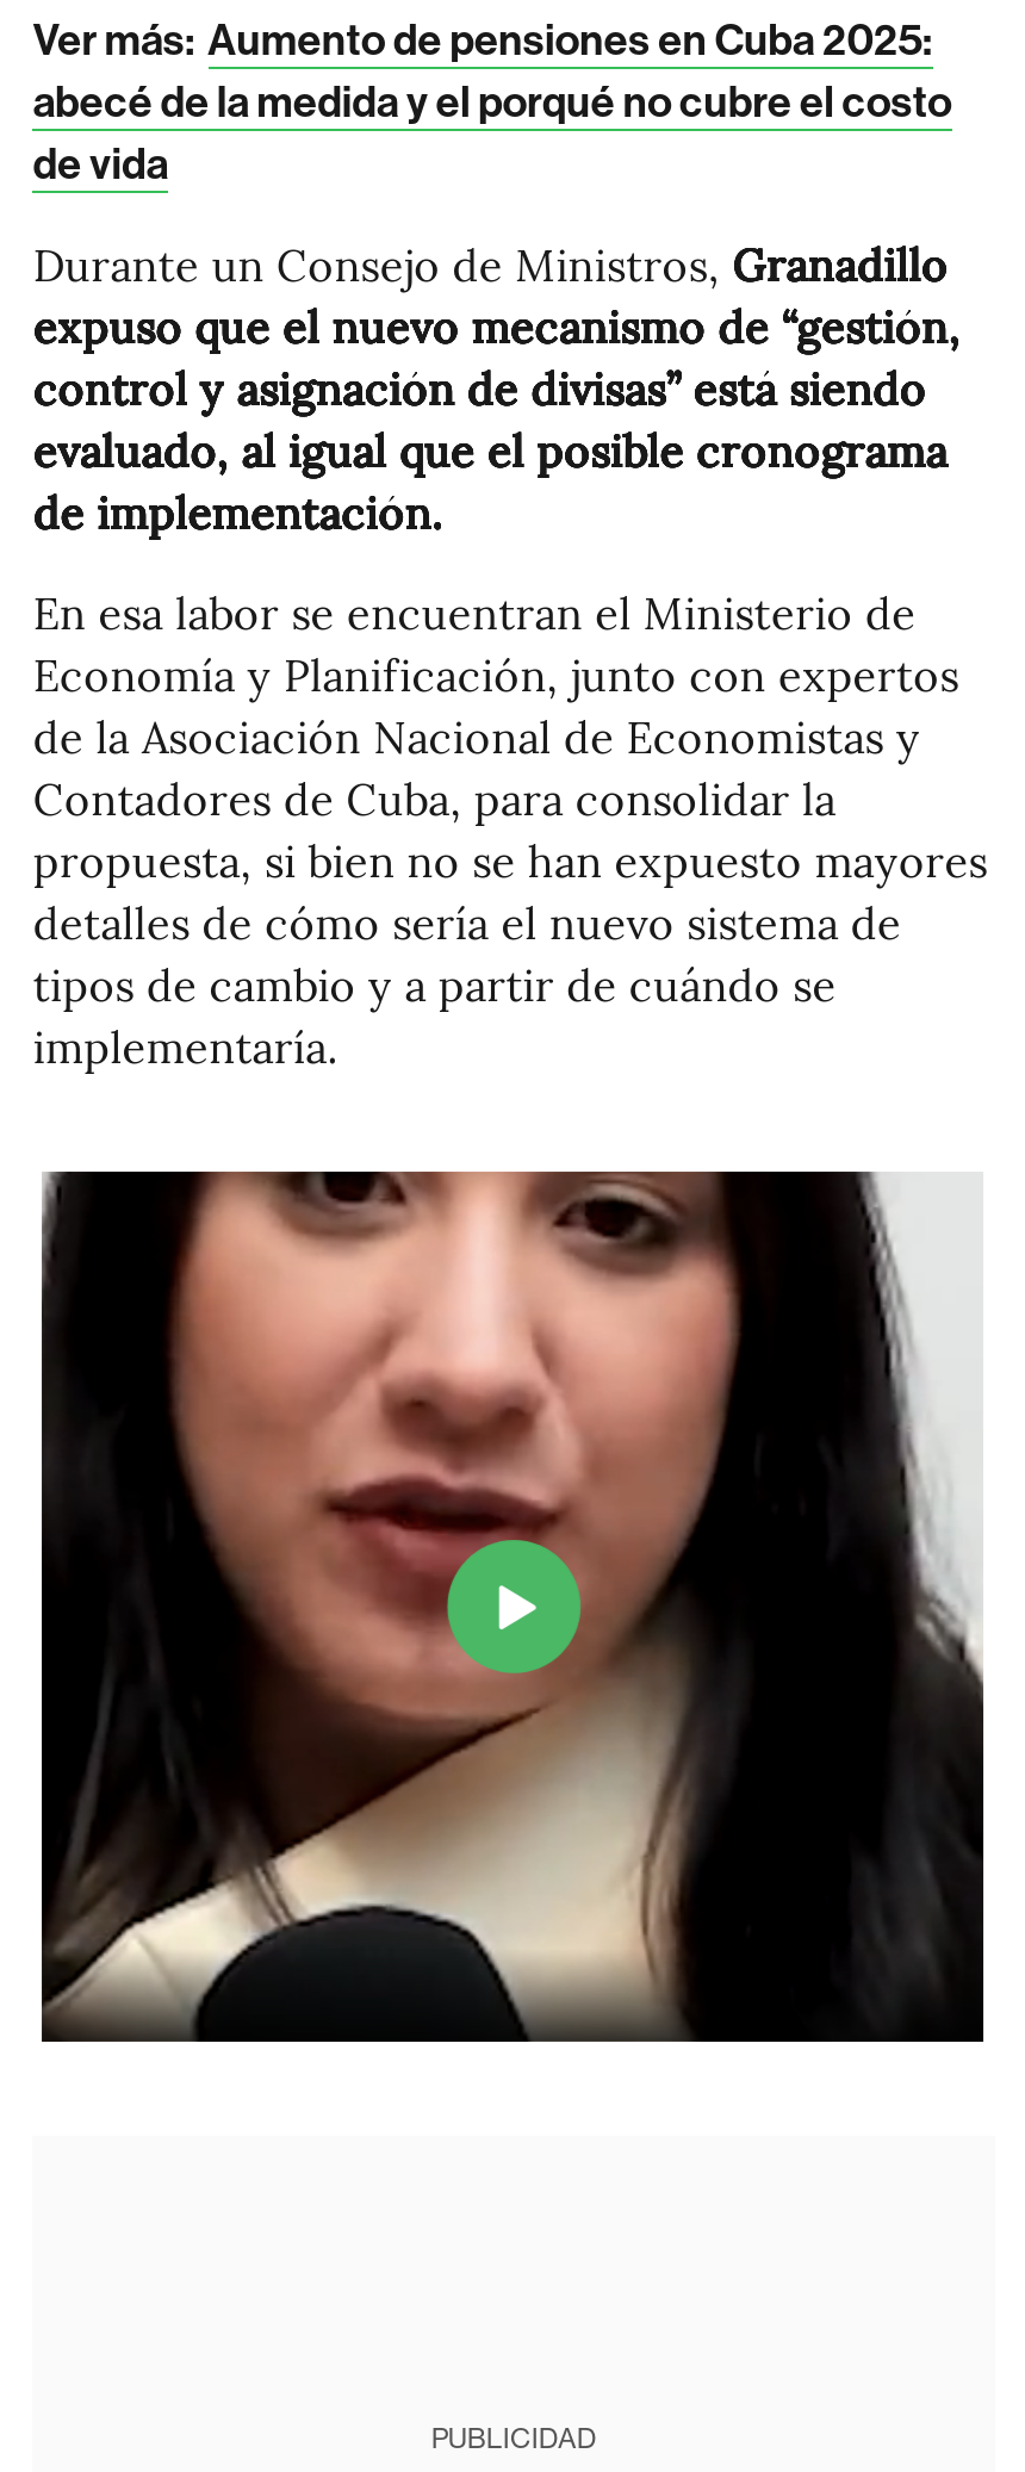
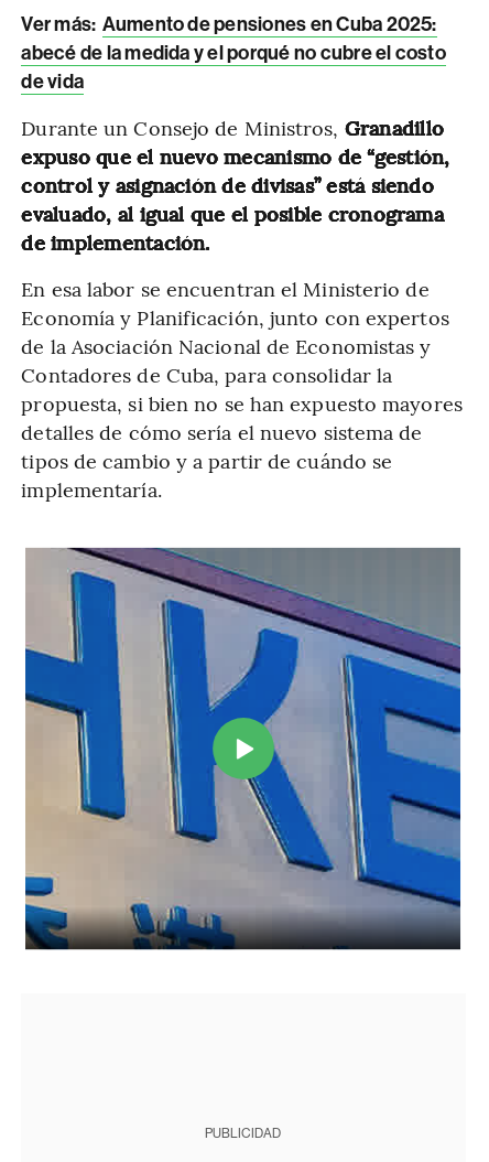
[39,1170,986,2043] [image] -> [24,547,461,950] [image]

